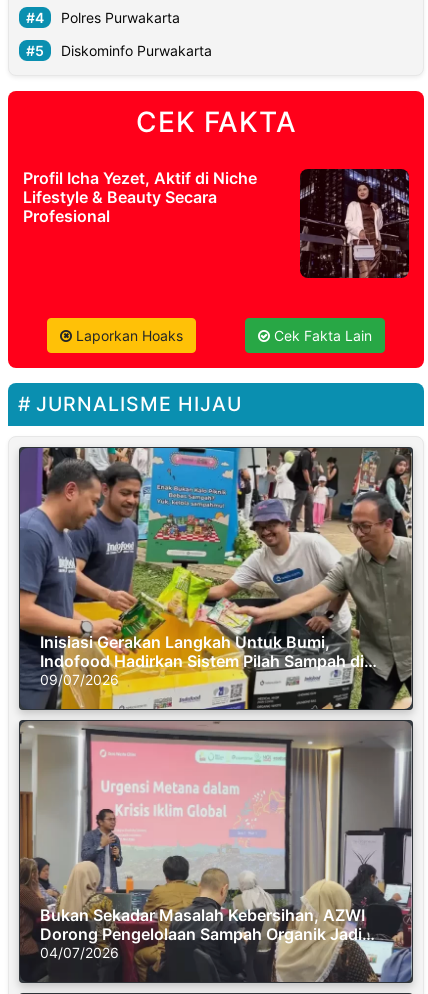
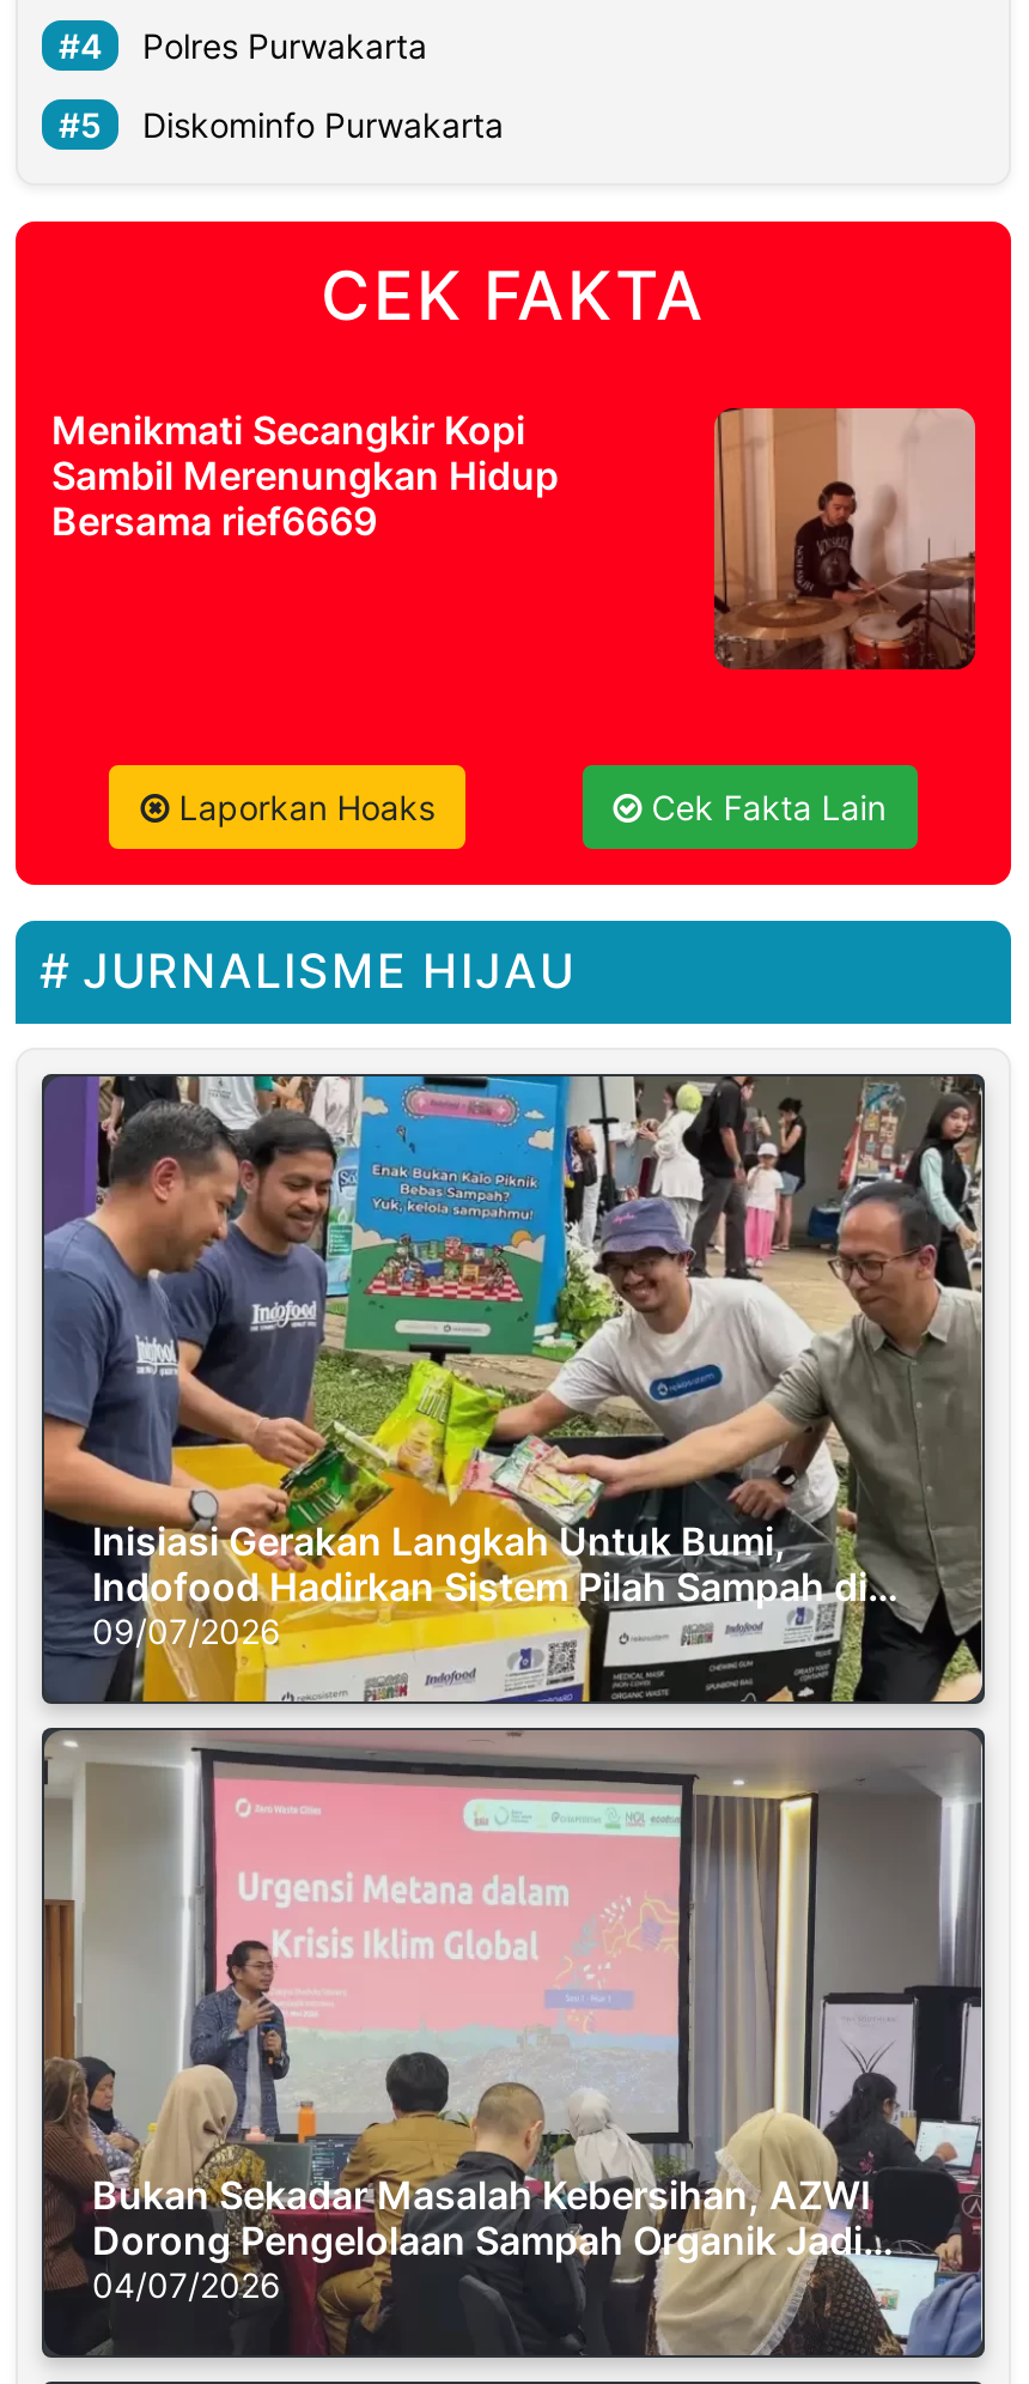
[23,168,257,226] Profil Icha Yezet, Aktif di Niche | Lifestyle & Beauty Secara | Profesional -> [51,406,559,545] Menikmati Secangkir Kopi | Sambil Merenungkan Hidup | Bersama rief6669
[299,168,410,278] [image] -> [712,406,978,669] [image]

